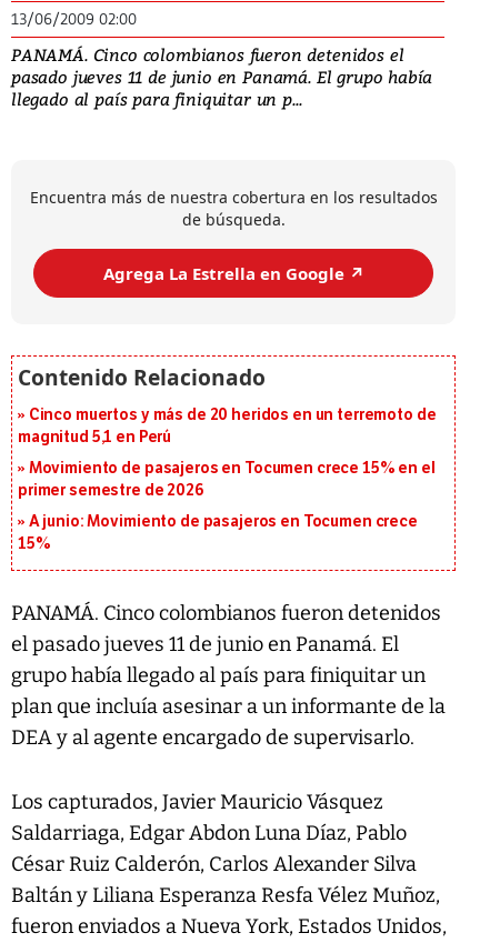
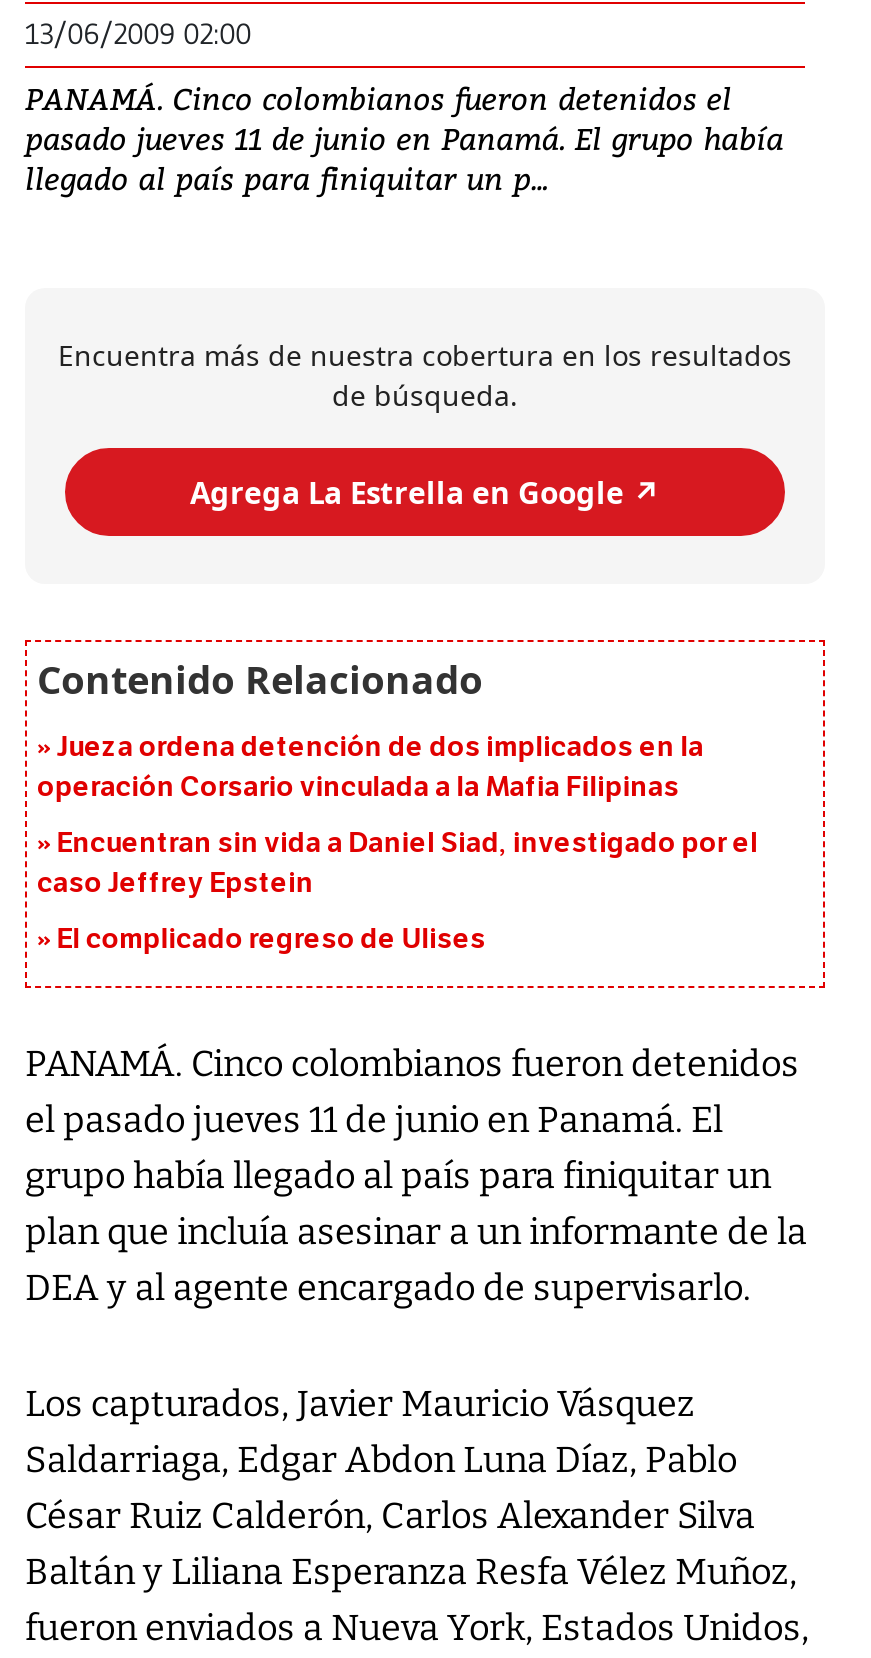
[18,406,436,447] Cinco muertos y más de 20 heridos en un terremoto de | magnitud 5,1 en Perú -> [37,731,704,805] Jueza ordena detención de dos implicados en la | operación Corsario vinculada a la Mafia Filipinas
[18,459,435,500] Movimiento de pasajeros en Tocumen crece 15% en el | primer semestre de 2026 -> [37,827,758,901] Encuentran sin vida a Daniel Siad, investigado por el | caso Jeffrey Epstein
[18,513,418,554] A junio: Movimiento de pasajeros en Tocumen crece | 15% -> [57,923,486,957] El complicado regreso de Ulises

